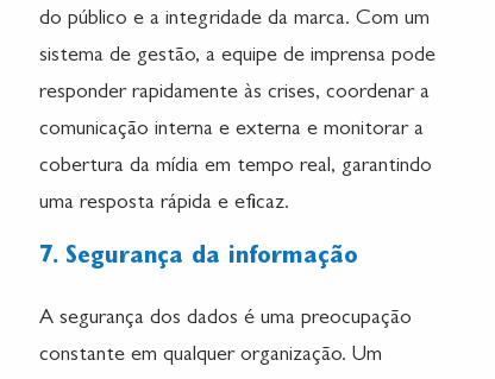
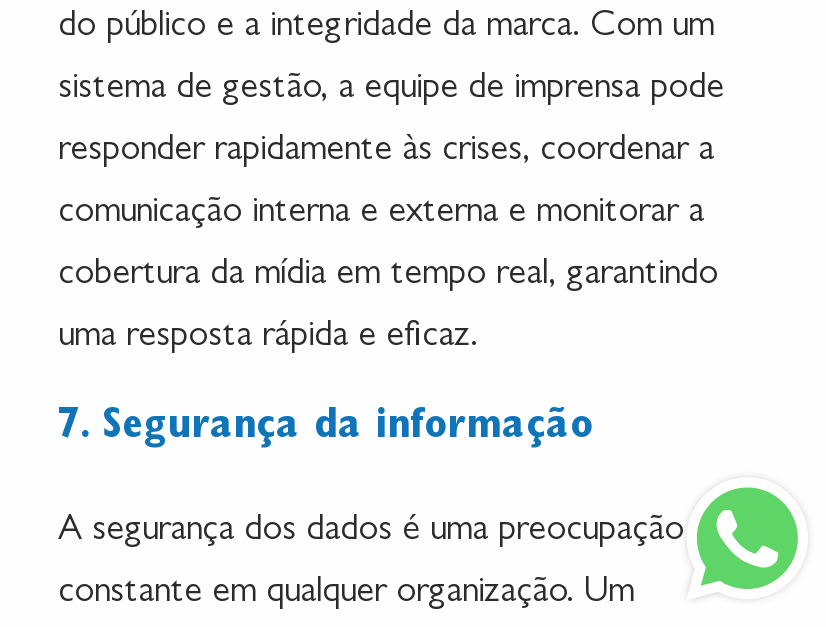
none -> [694,485,800,591] [image]

